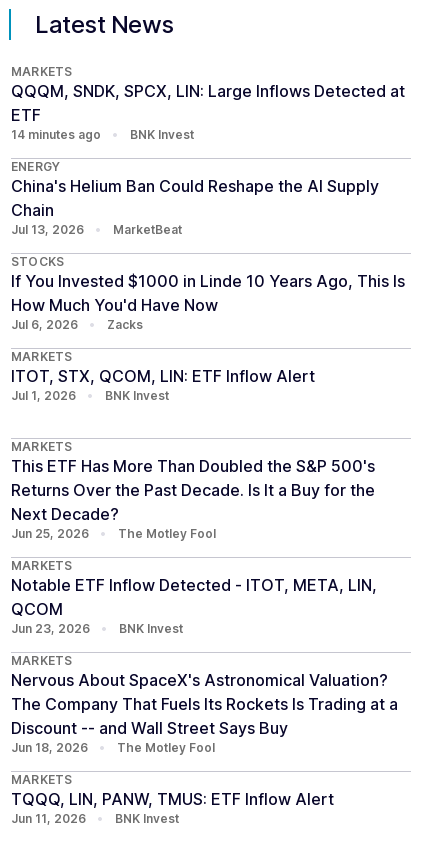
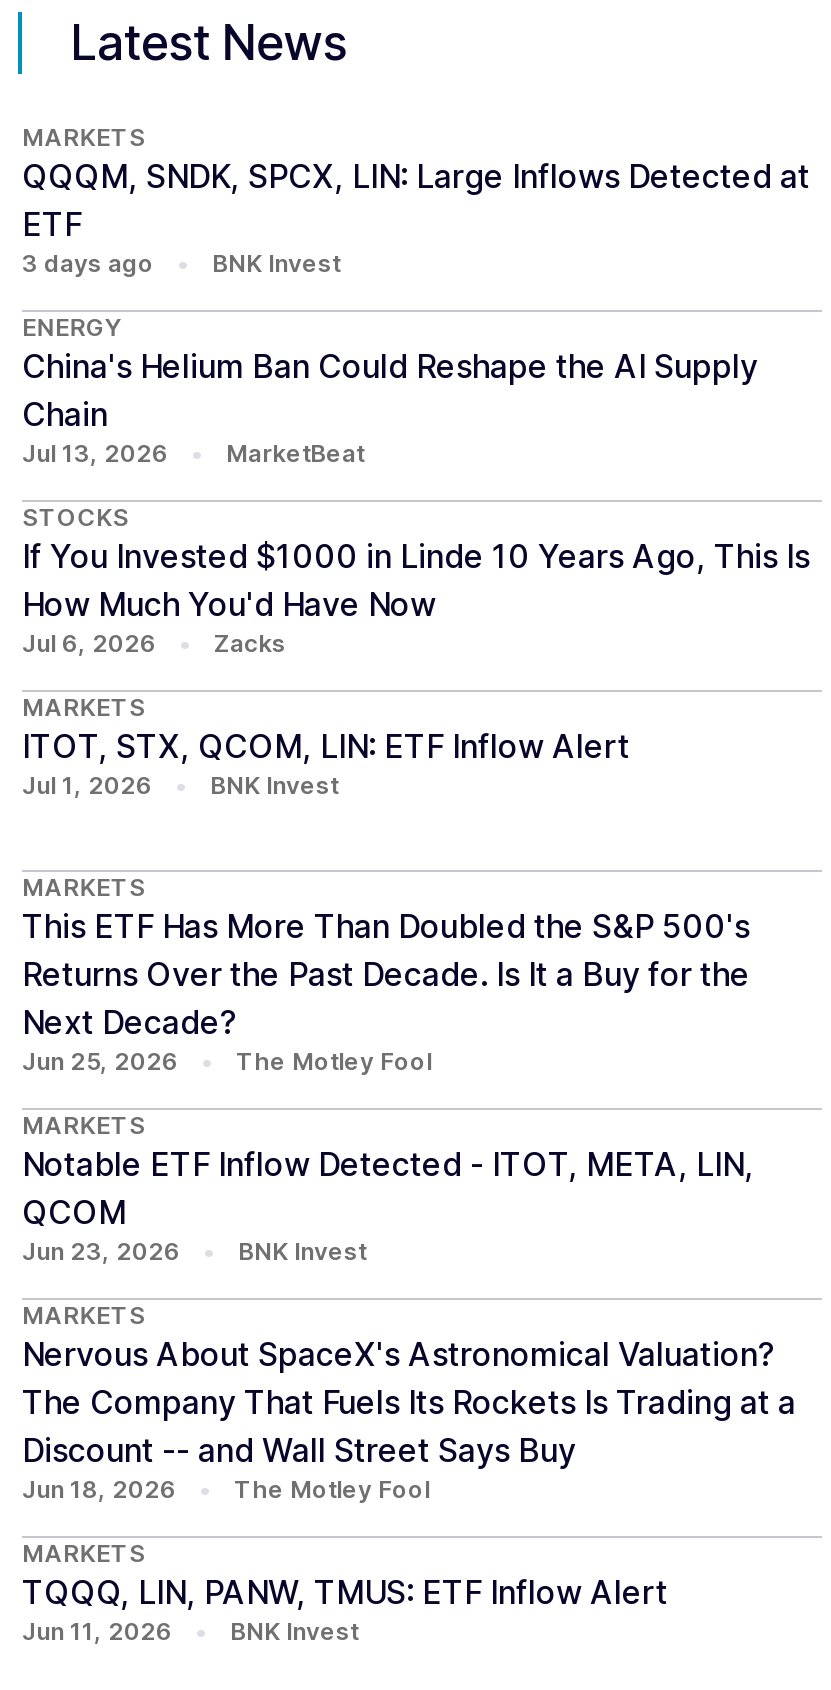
[11,127,101,142] 14 minutes ago -> [22,248,154,278] 3 days ago

